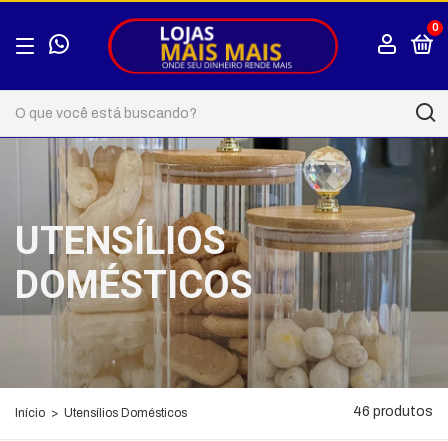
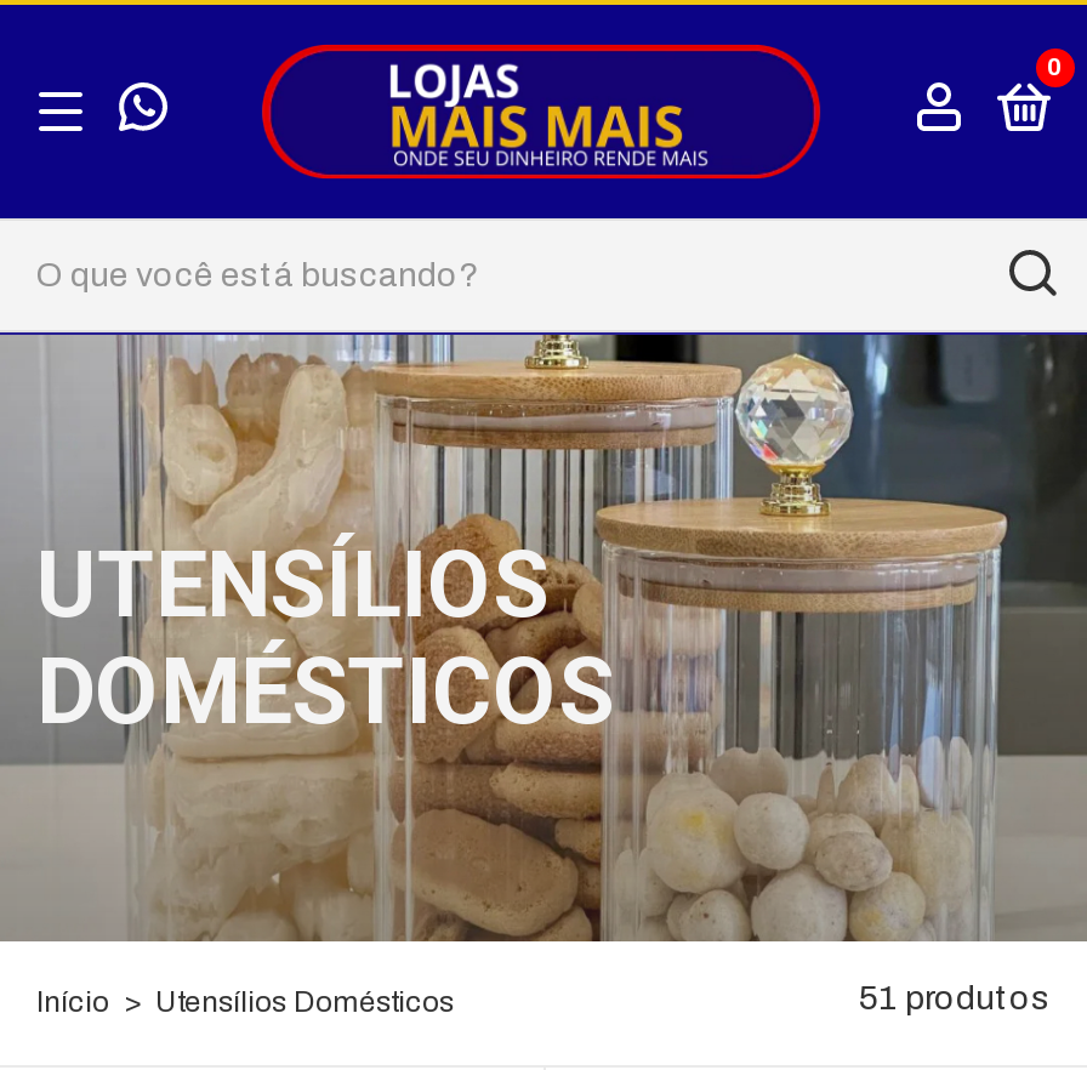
[353,404,433,419] 46 produtos -> [859,980,1051,1016] 51 produtos

